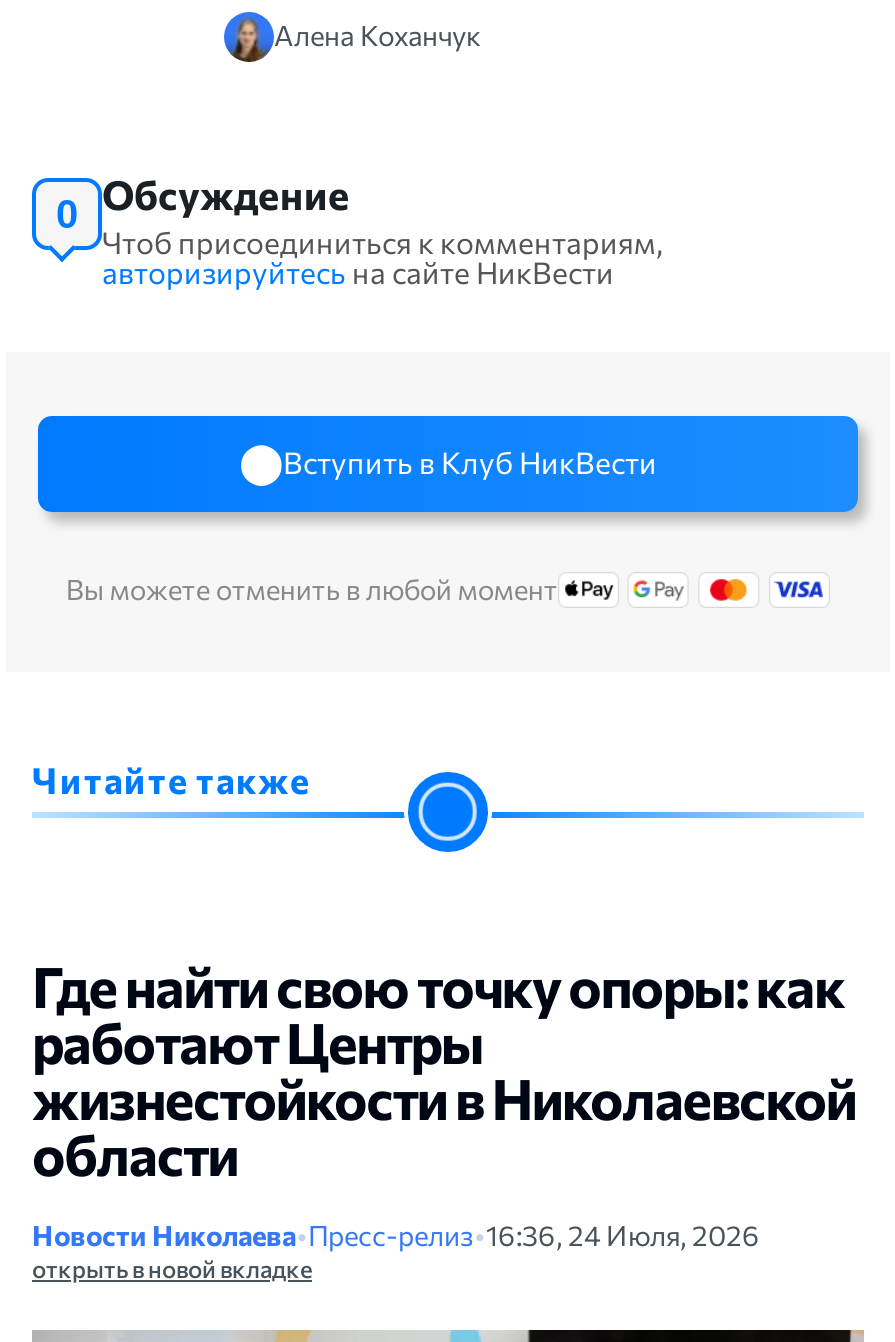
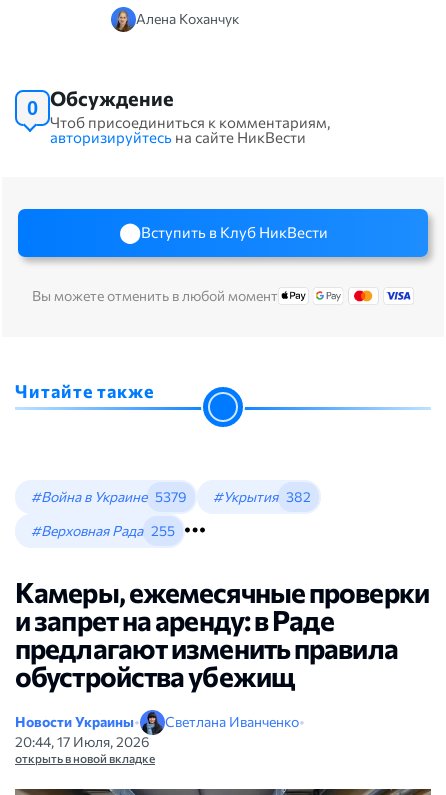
[32,952,856,1252] Где найти свою точку опоры: как | работают Центры | жизнестойкости в Николаевской | области | Новости Николаева • Пресс-релиз • 16:36, 24 Июля, 2026 -> [15,488,429,750] #Война в Украине 5379 | #Укрытия 382 | #Верховная Рада 255 | Камеры, ежемесячные проверки | и запрет на аренду: в Раде | предлагают изменить правила | обустройства убежищ | Новости Украины • | Светлана Иванченко • | 20:44, 17 Июля, 2026

